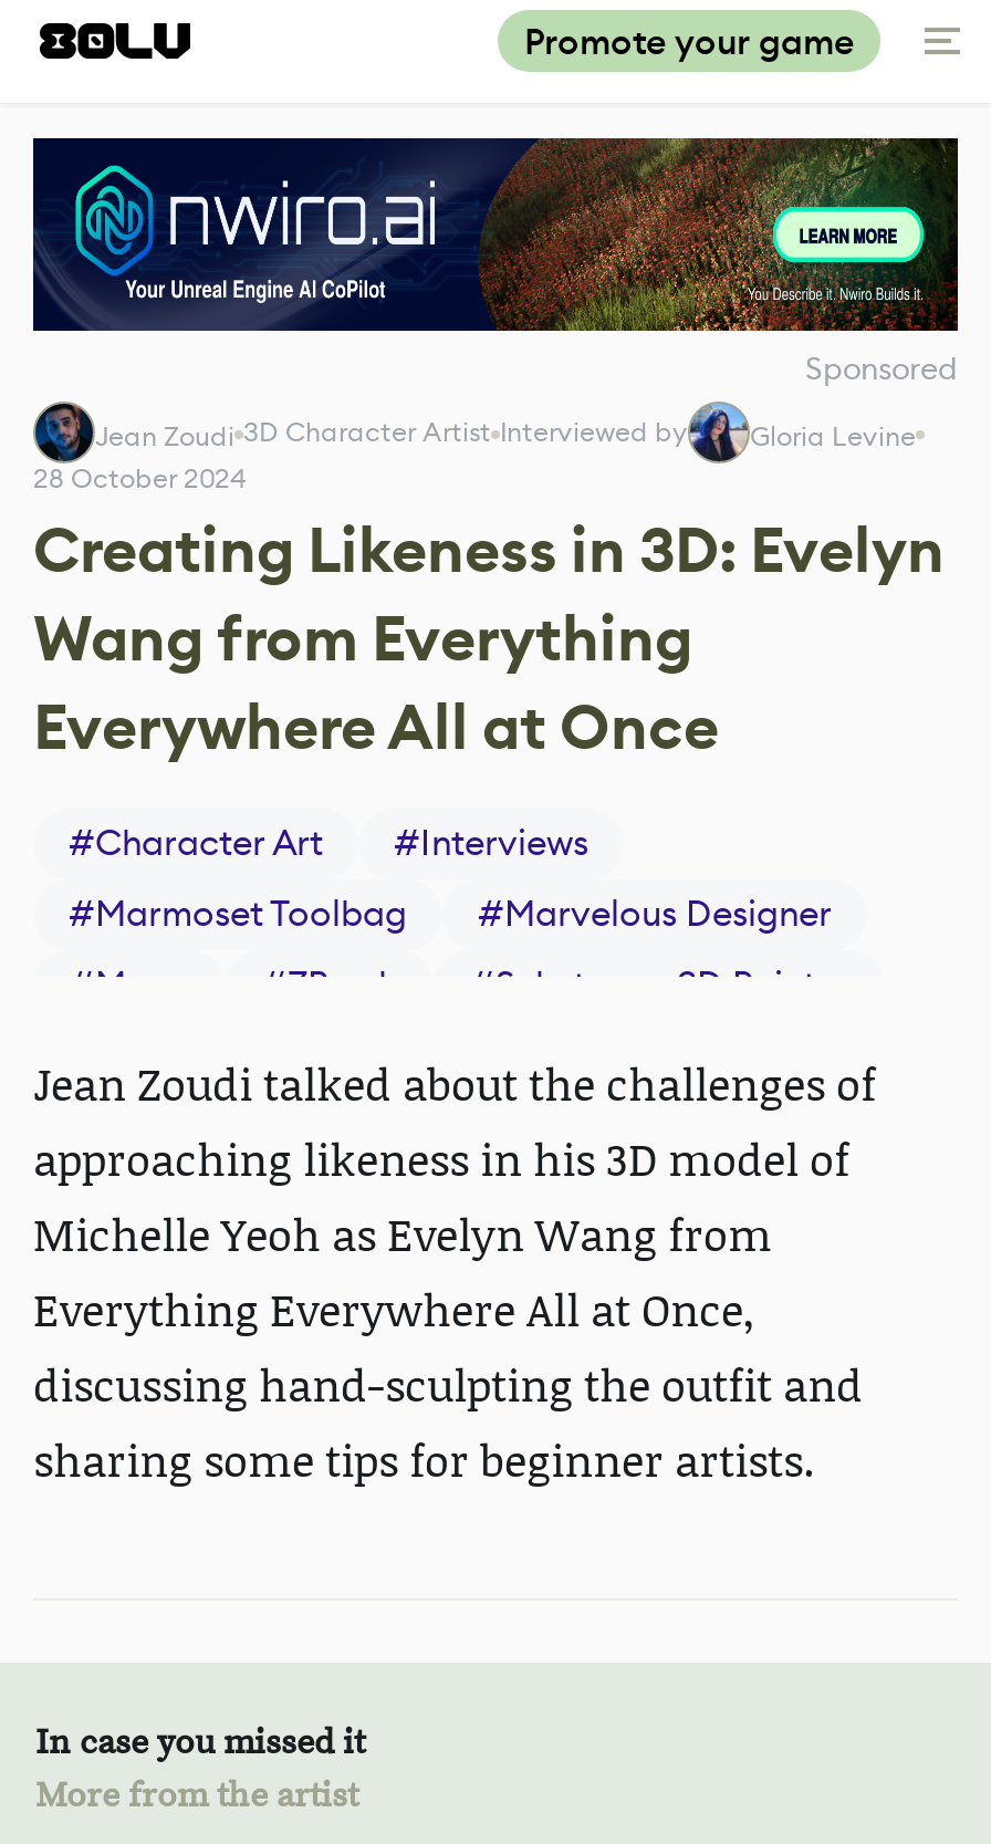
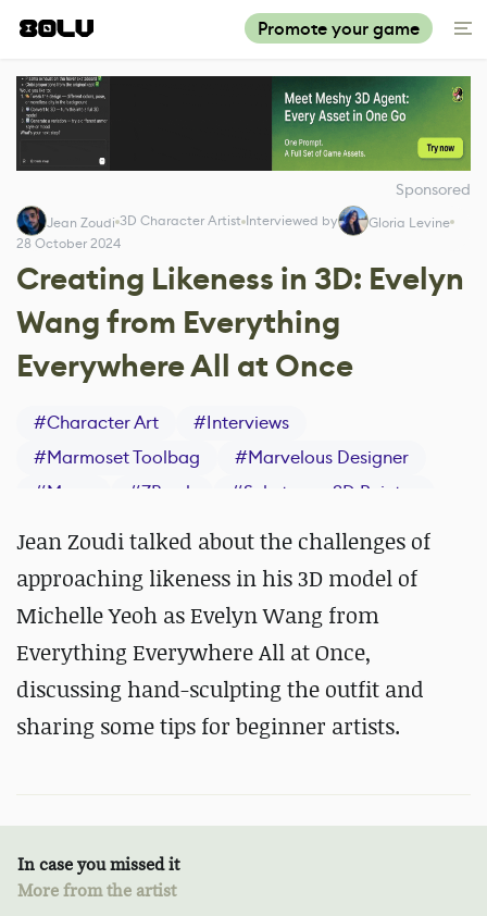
[35,136,960,333] [image] -> [16,75,472,172] [image]

